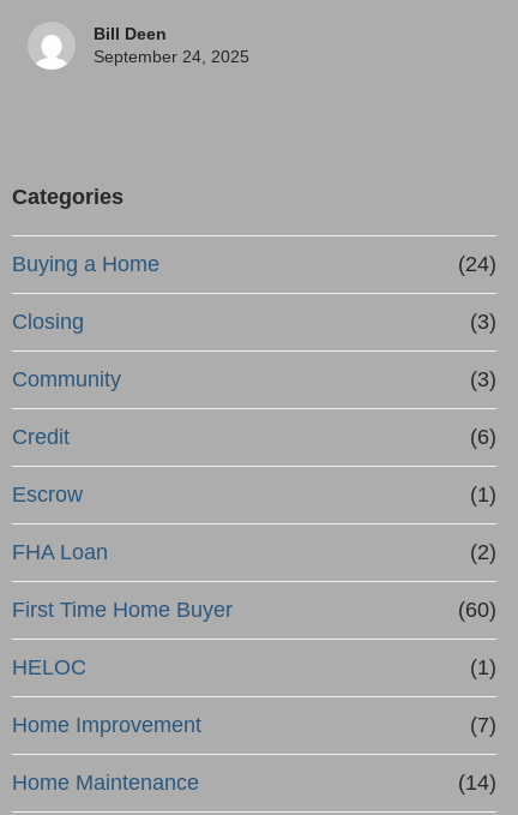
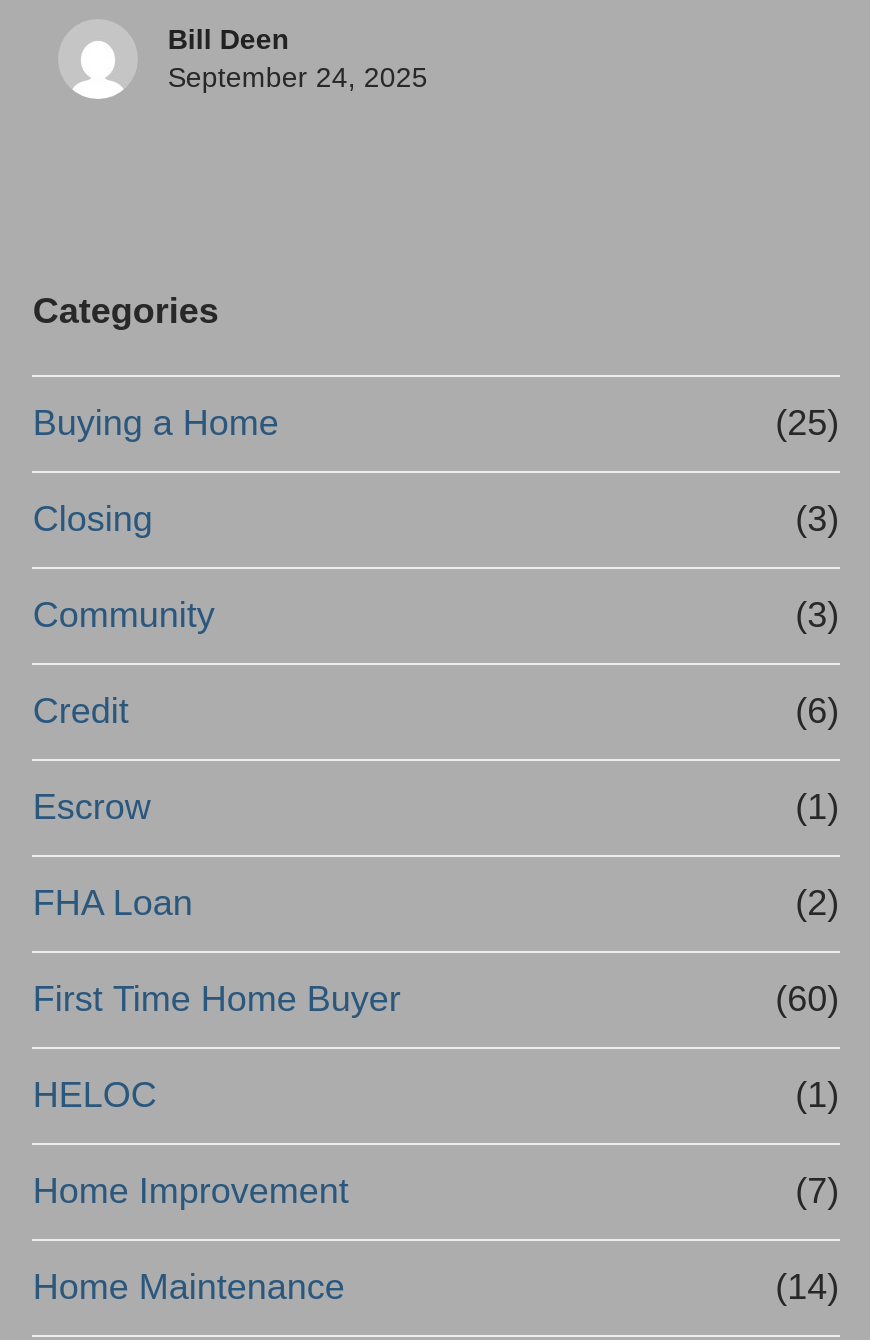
[458,252,496,276] (24) -> [775,403,839,443] (25)

